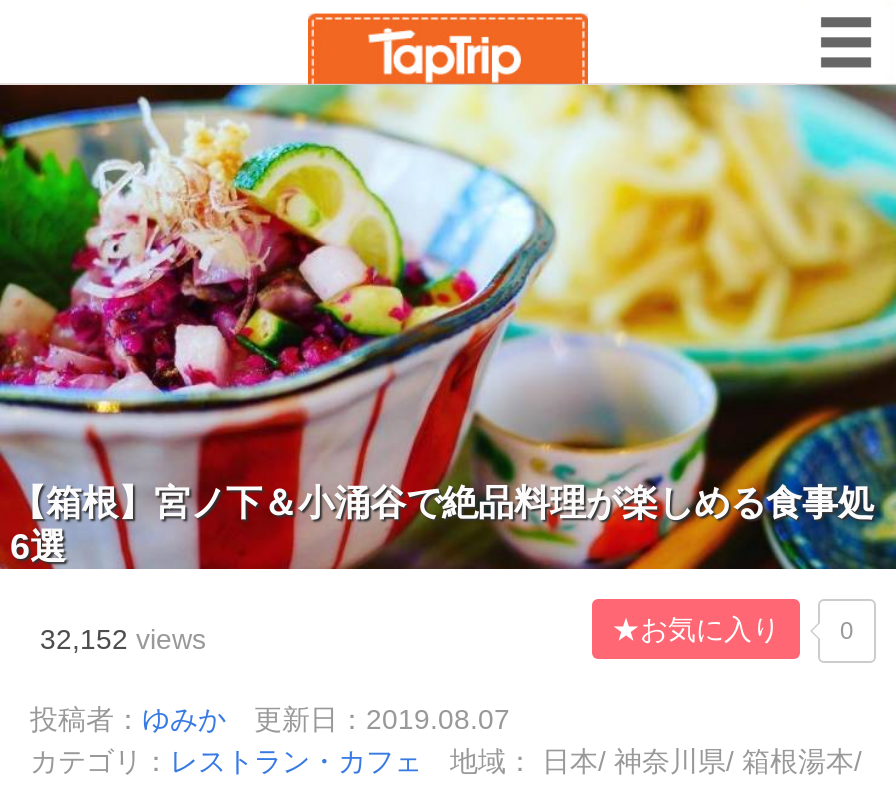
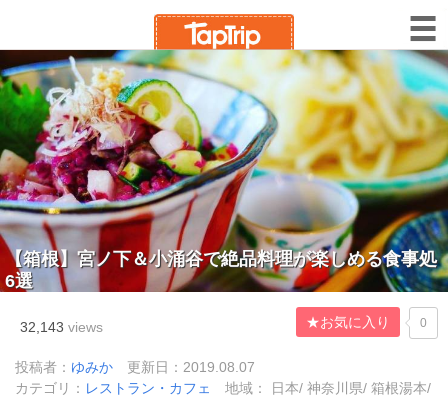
[40,623,206,655] 32,152 views -> [20,319,103,335] 32,143 views

